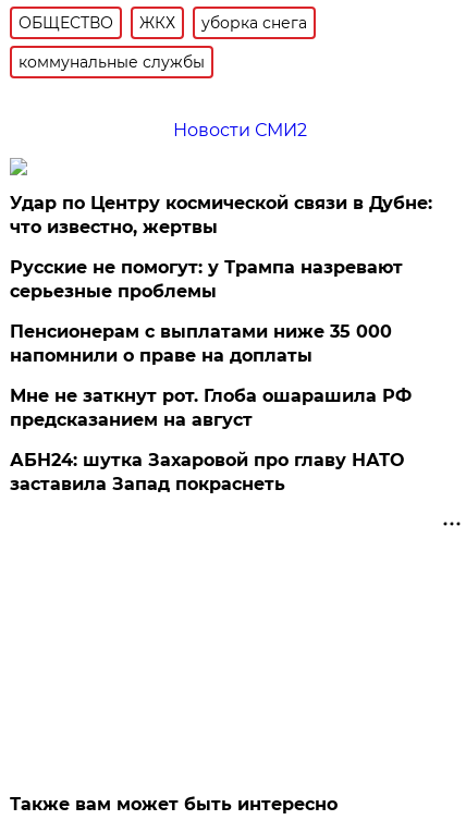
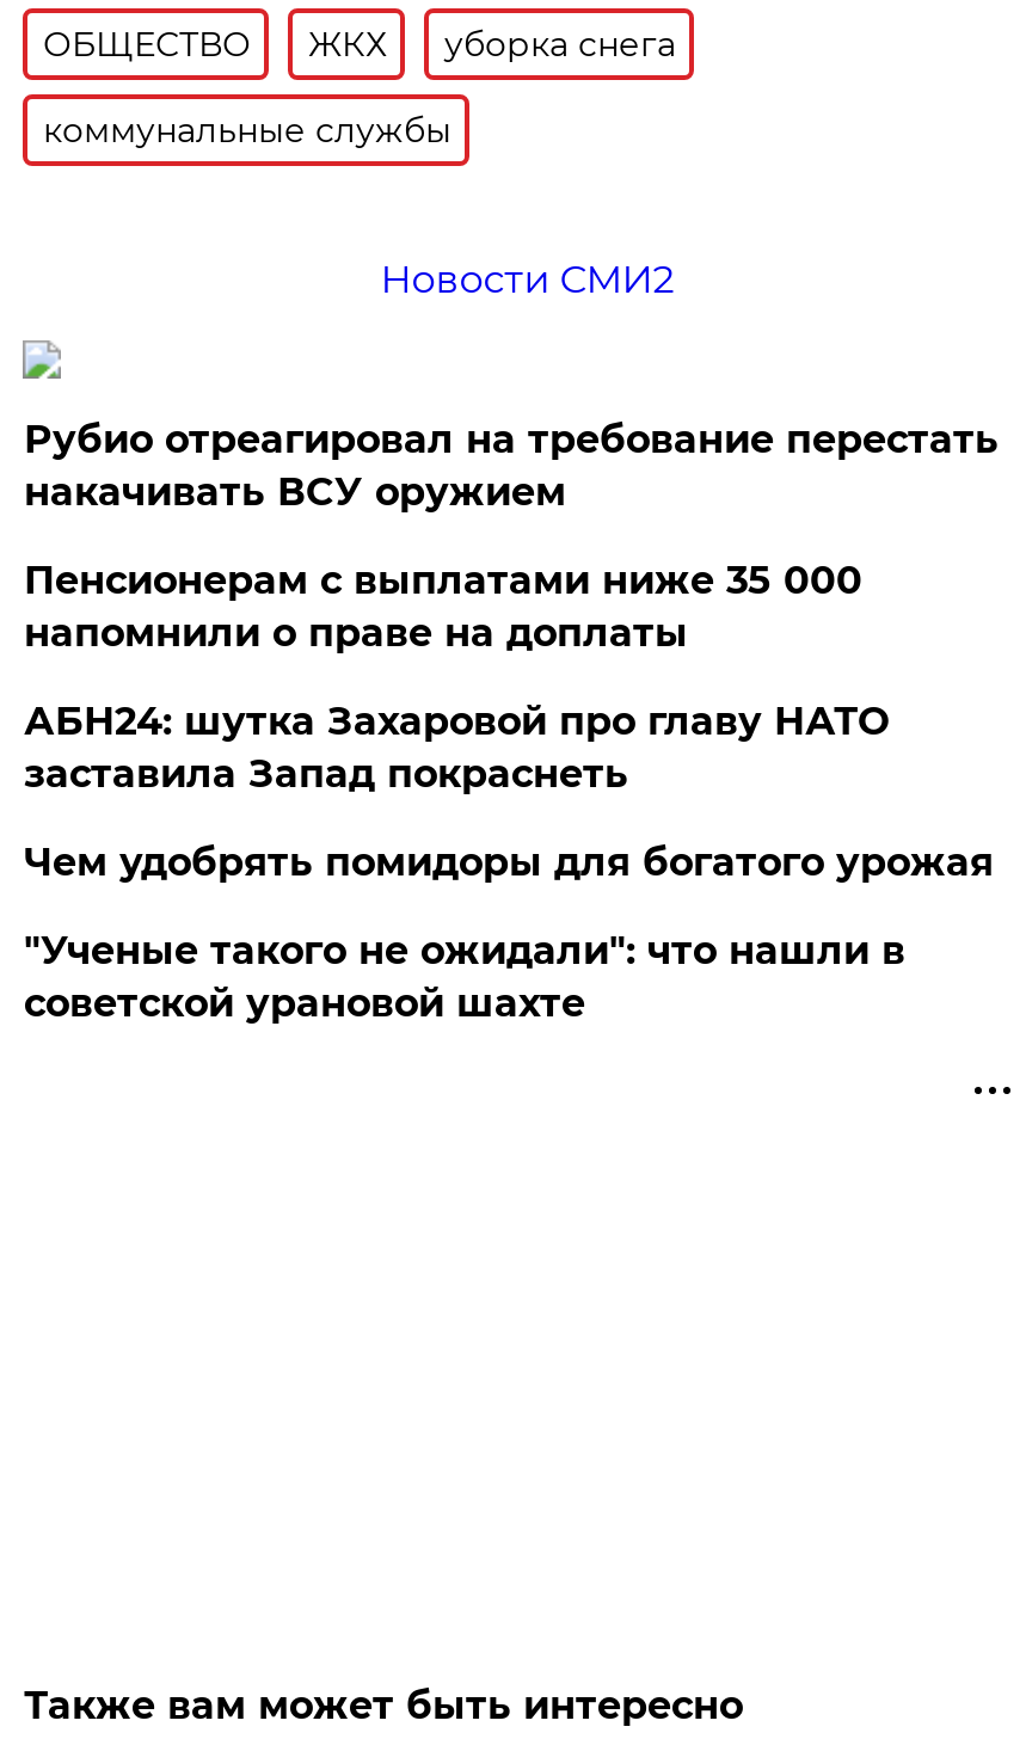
[10,193,433,302] Удар по Центру космической связи в Дубне: | что известно, жертвы | Русские не помогут: у Трампа назревают | серьезные проблемы -> [24,417,998,515] Рубио отреагировал на требование перестать | накачивать ВСУ оружием
moved [10,321,392,366] -> [24,558,862,655]: Пенсионерам с выплатами ниже 35 000 | напомнили о праве на доплаты
[10,385,412,430] Мне не заткнут рот. Глоба ошарашила РФ | предсказанием на август -> none
moved [10,450,404,494] -> [24,698,888,796]: АБН24: шутка Захаровой про главу НАТО | заставила Запад покраснеть
none -> [24,839,994,1026] Чем удобрять помидоры для богатого урожая | "Ученые такого не ожидали": что нашли в | советской урановой шахте

